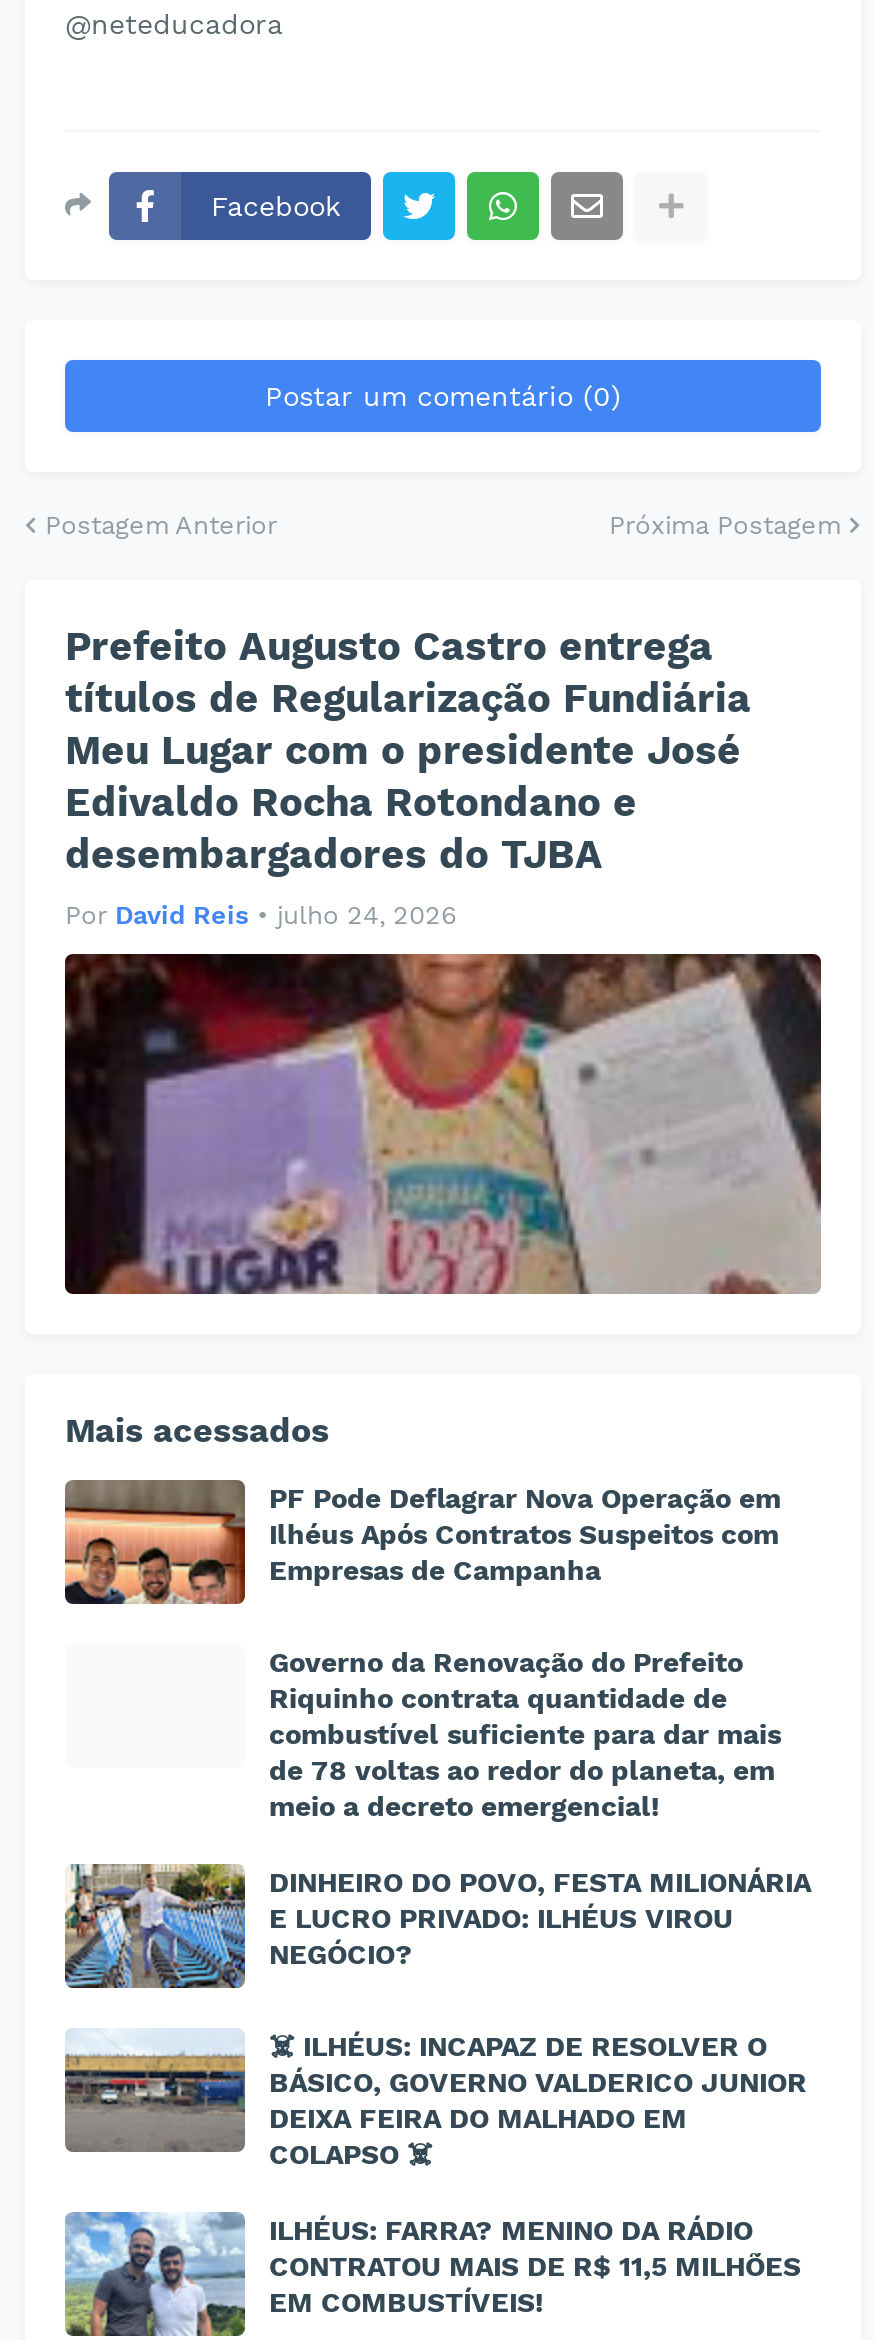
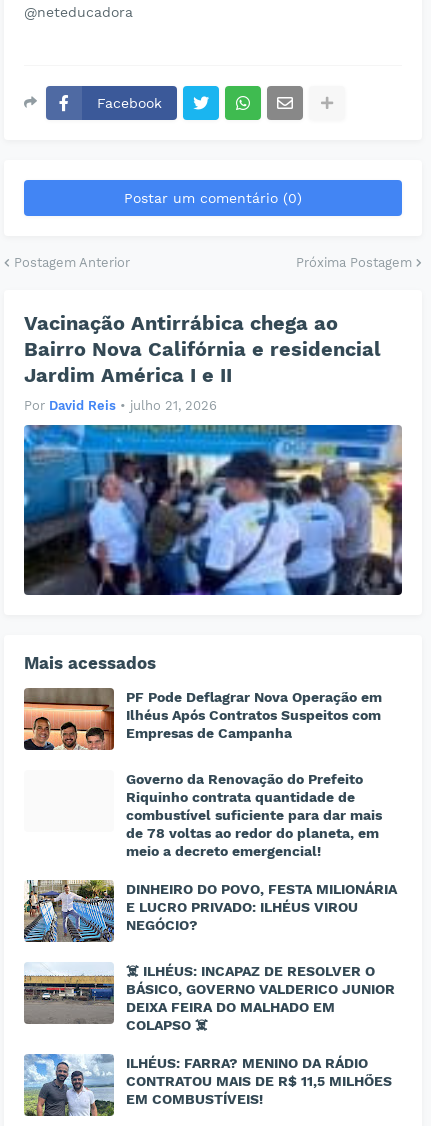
[65,622,751,878] Prefeito Augusto Castro entrega | títulos de Regularização Fundiária | Meu Lugar com o presidente José | Edivaldo Rocha Rotondano e | desembargadores do TJBA -> [24,311,381,387] Vacinação Antirrábica chega ao | Bairro Nova Califórnia e residencial | Jardim América I e II
[65,900,457,930] Por David Reis • julho 24, 2026 -> [24,398,217,413] Por David Reis • julho 21, 2026
[63,952,821,1296] [image] -> [23,424,403,596] [image]

